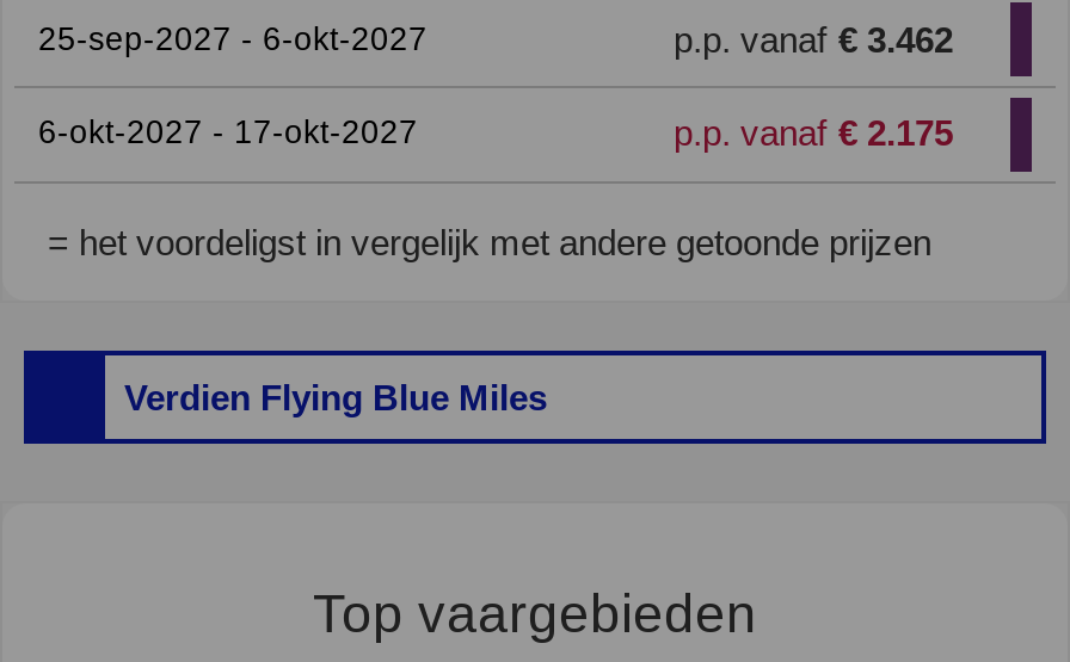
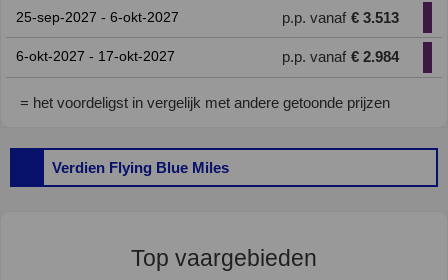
[674,19,953,60] p.p. vanaf € 3.462 -> [282,9,399,26] p.p. vanaf € 3.513
[674,113,953,154] p.p. vanaf € 2.175 -> [282,48,399,65] p.p. vanaf € 2.984

